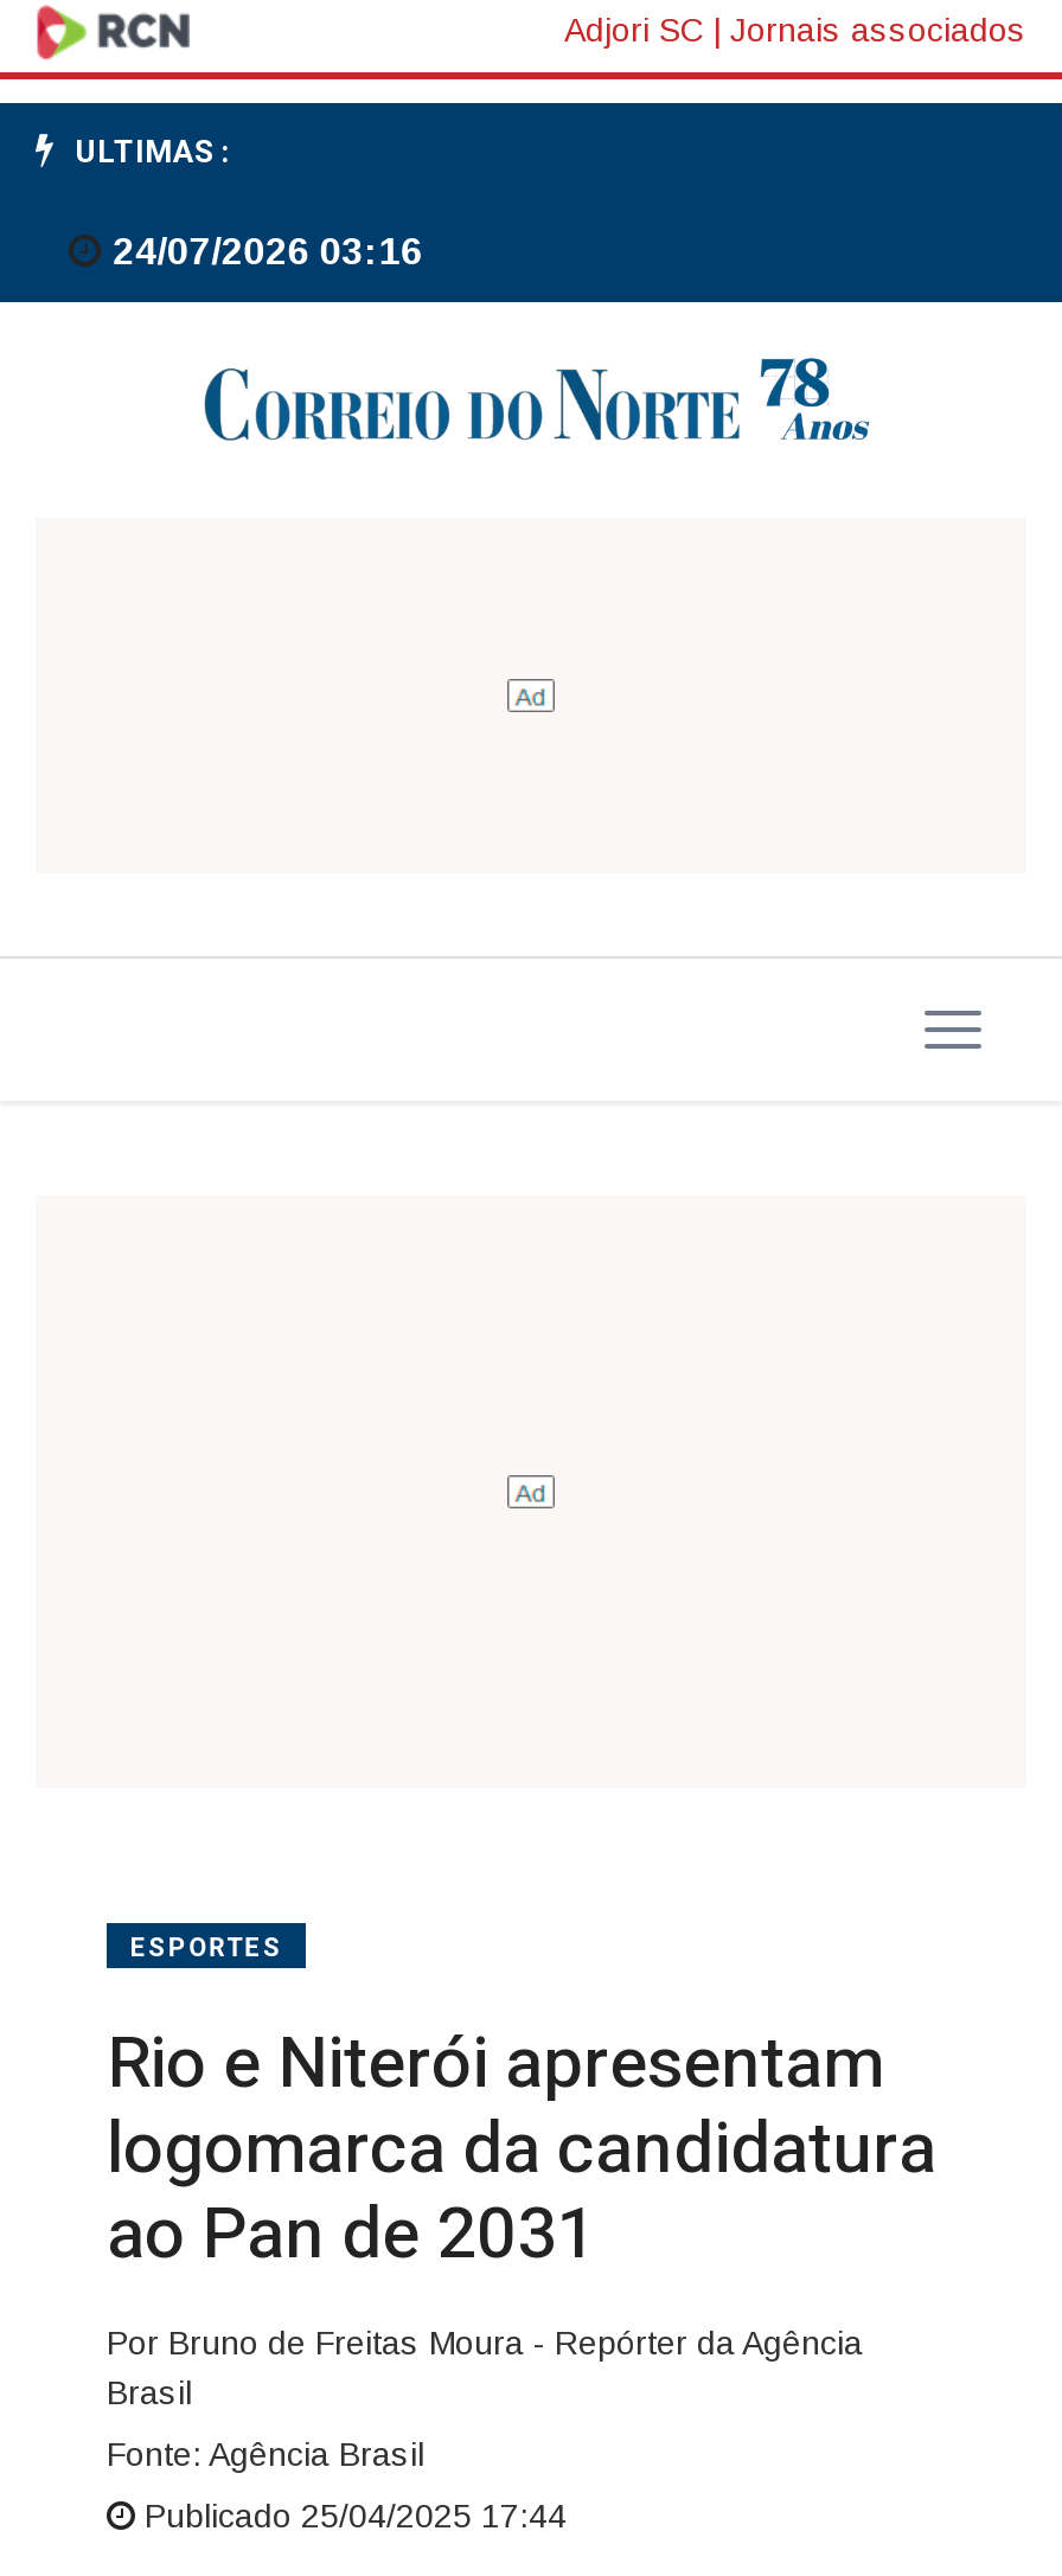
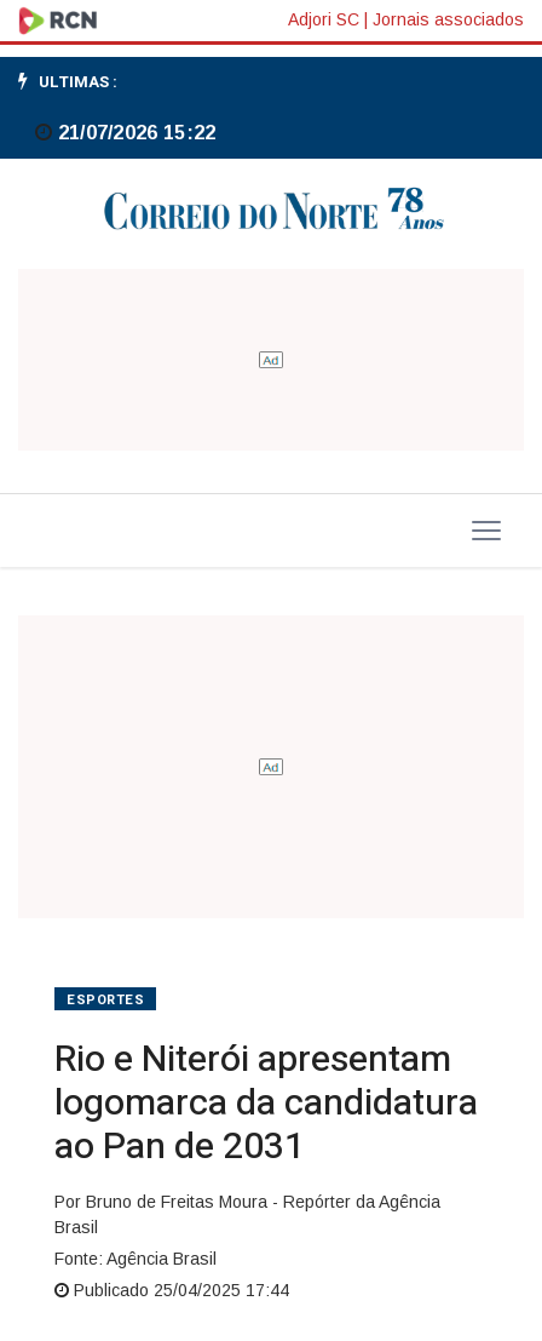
[103,231,423,271] 24/07/2026 03:16 -> [52,122,216,143] 21/07/2026 15:22

